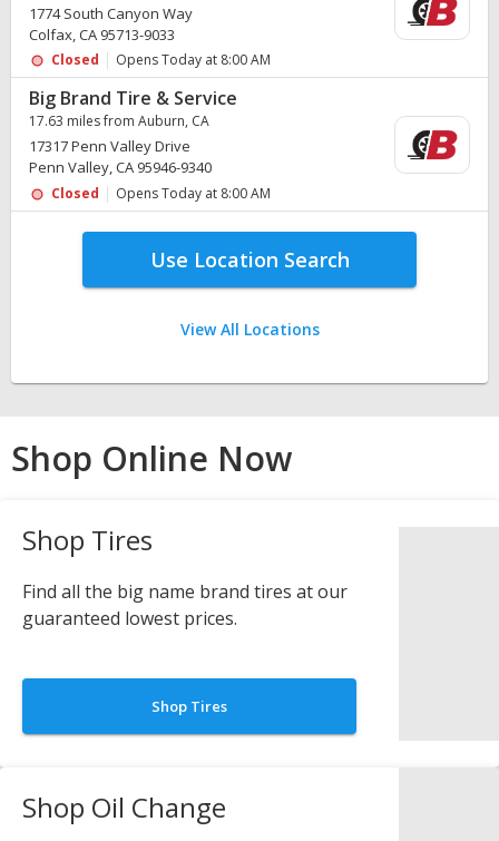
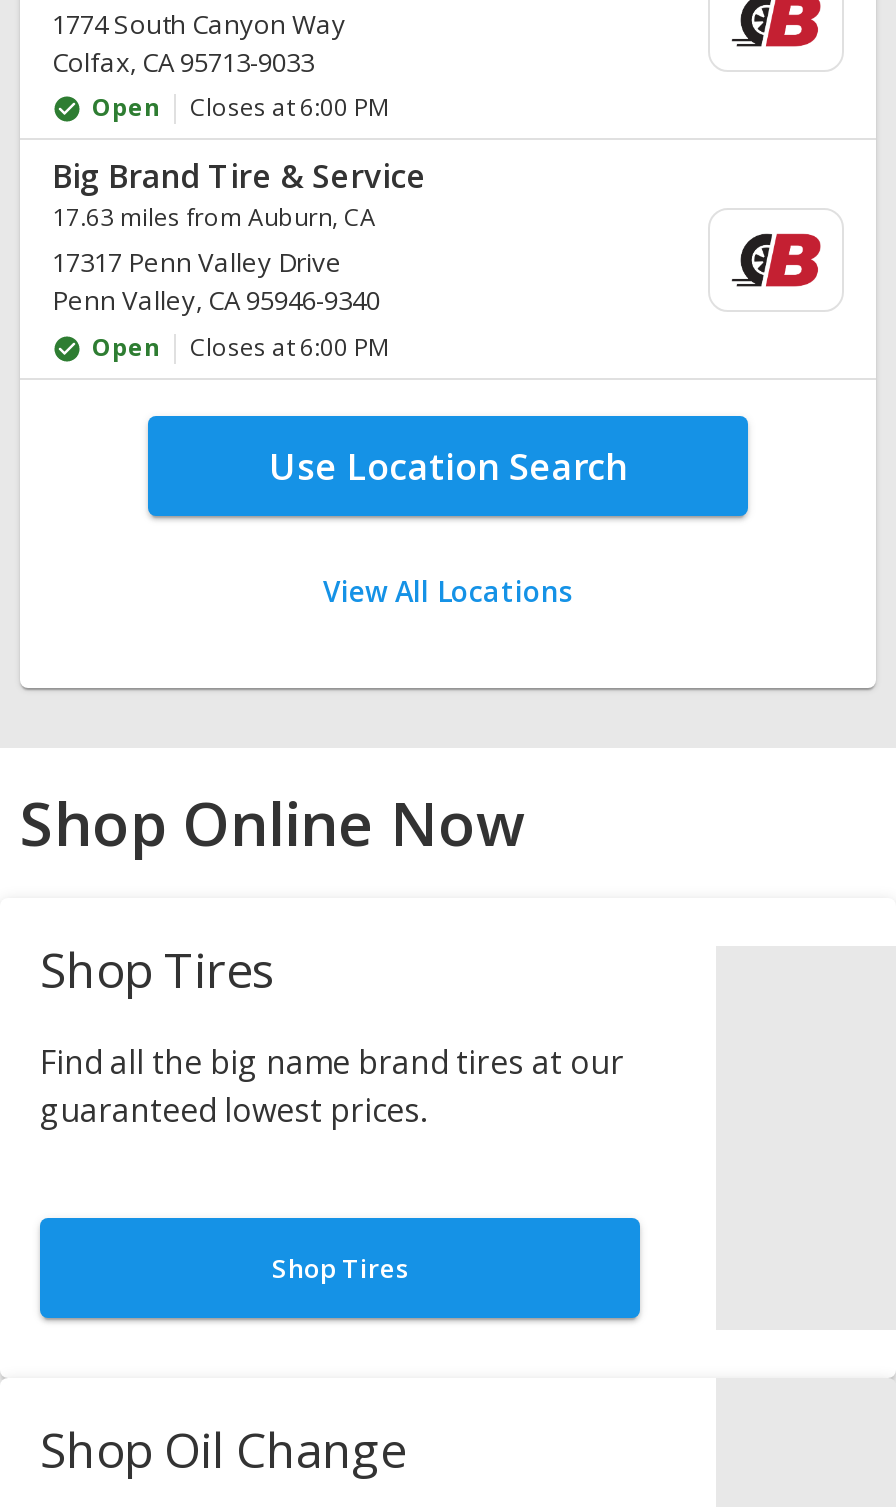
[51,50,271,69] Closed | Opens Today at 8:00 AM -> [92,91,388,125] Open | Closes at 6:00 PM
[51,184,271,203] Closed | Opens Today at 8:00 AM -> [92,330,388,364] Open | Closes at 6:00 PM

